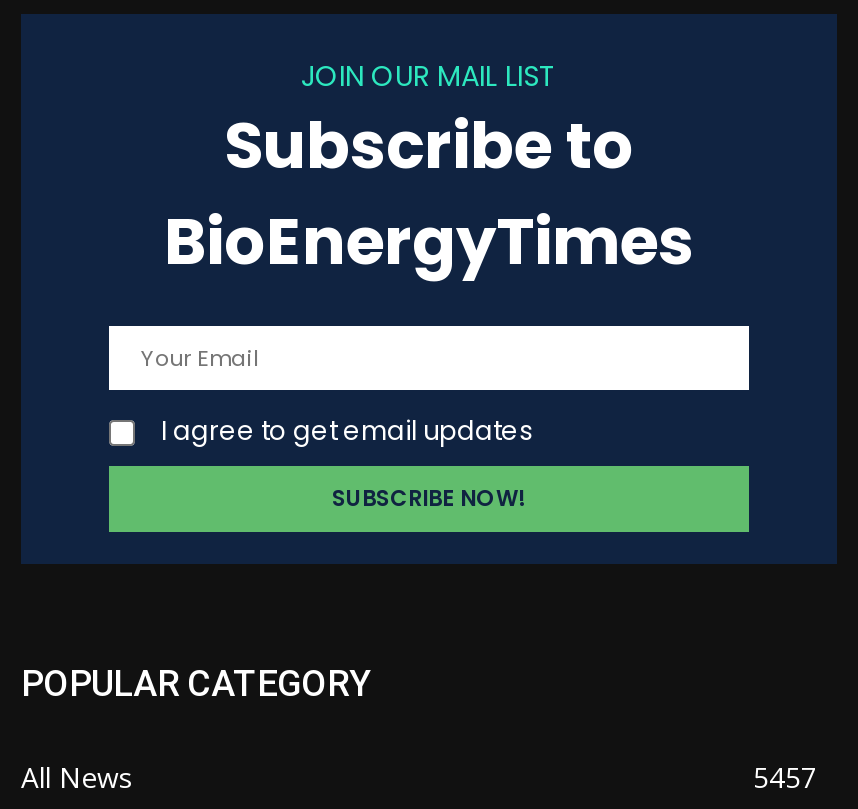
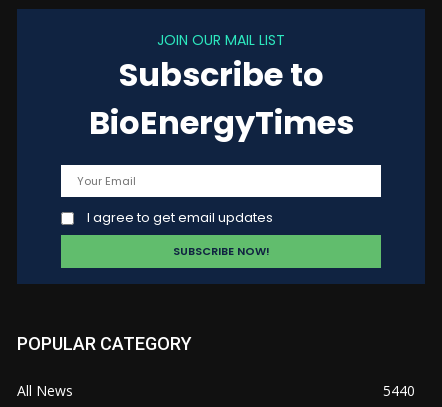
[753,759,817,797] 5457 -> [383,381,415,400] 5440

